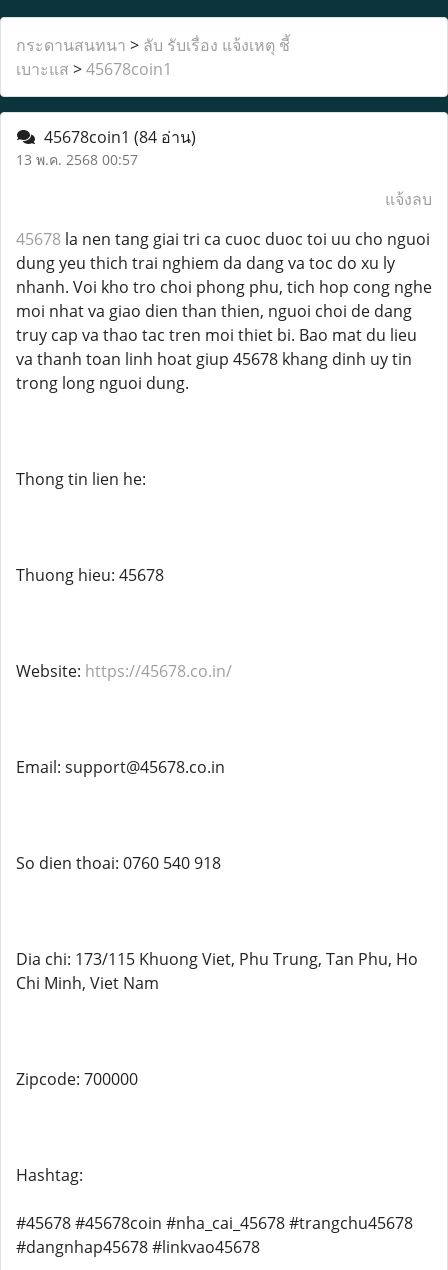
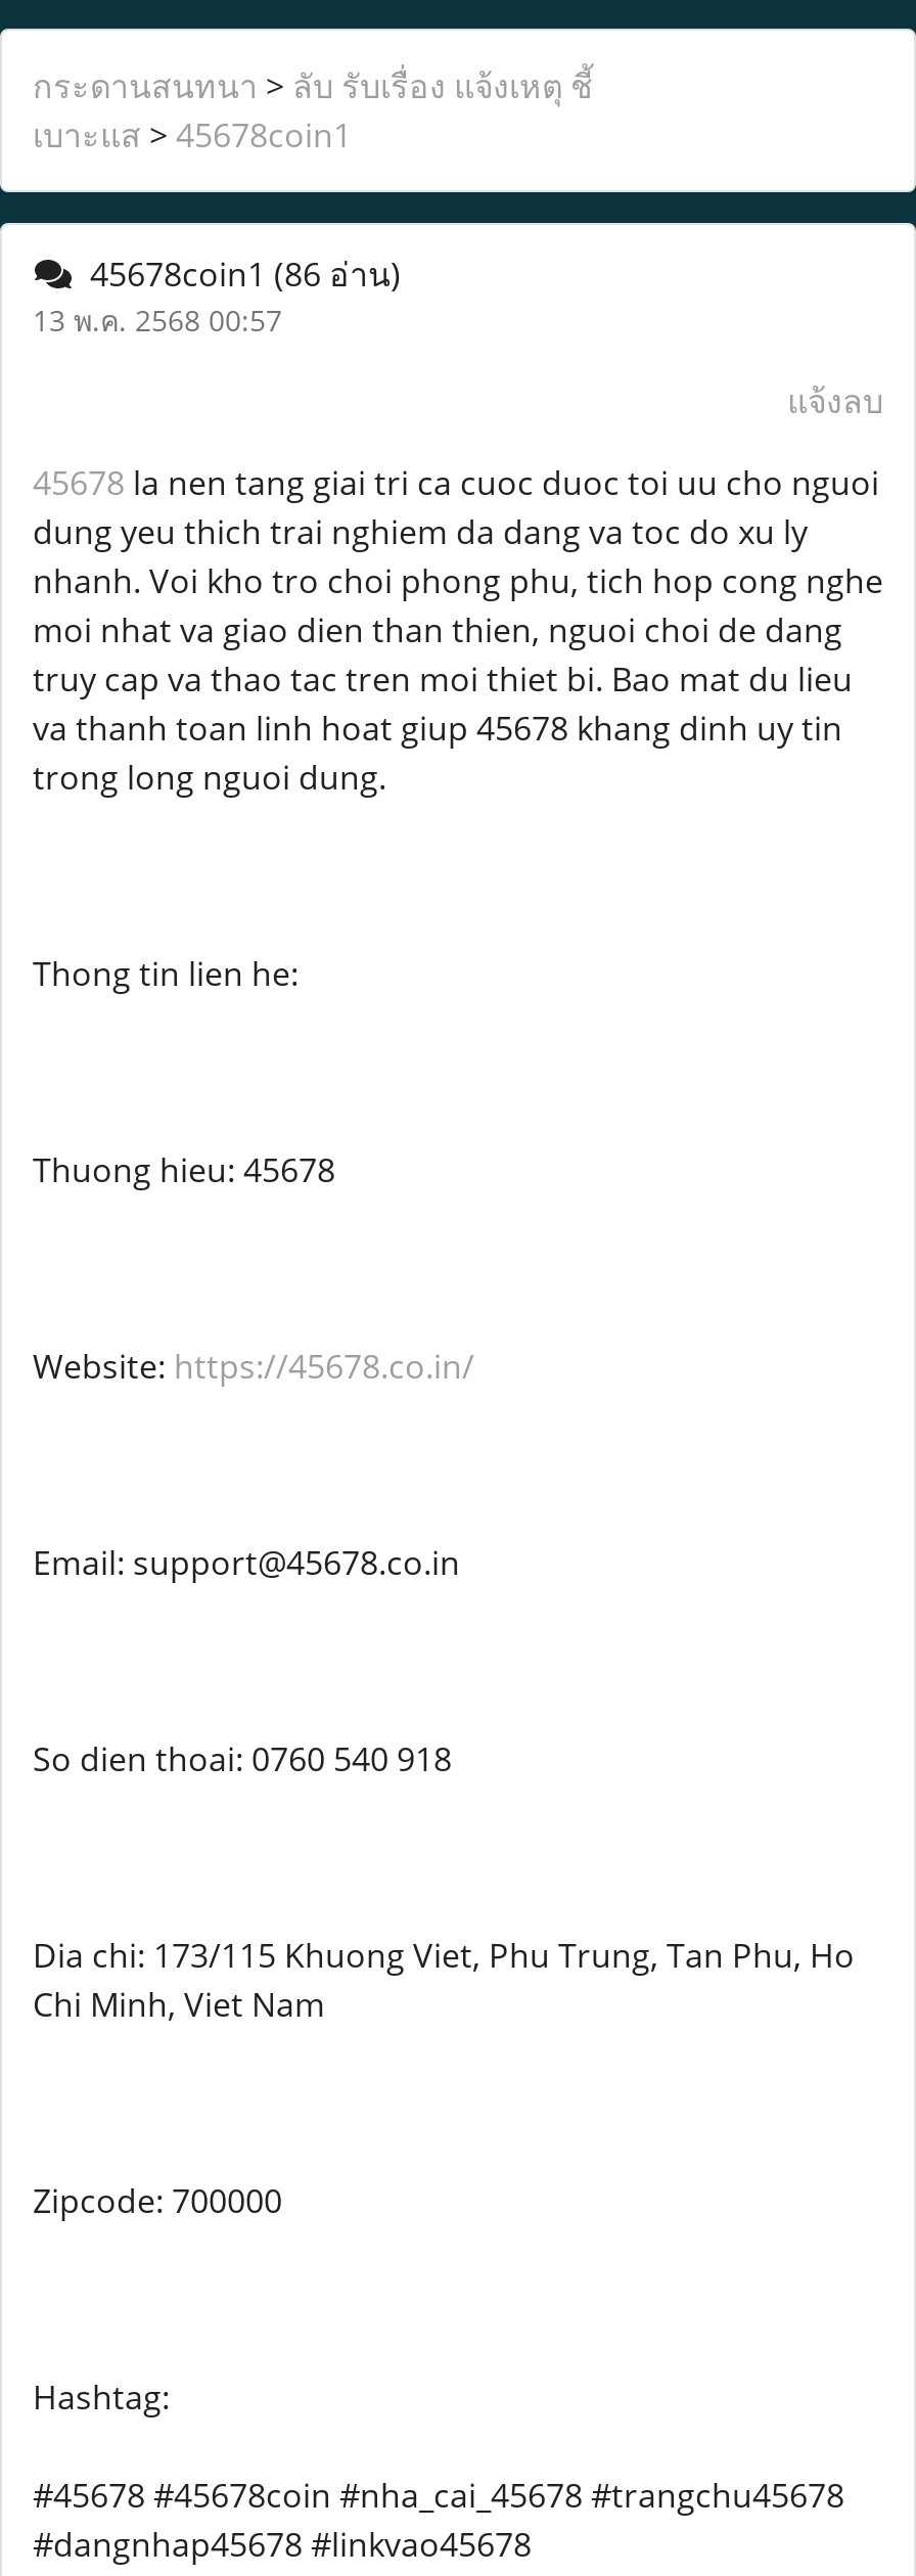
[36,126,196,148] 45678coin1 (84 อ่าน) -> [74,252,401,297] 45678coin1 (86 อ่าน)

